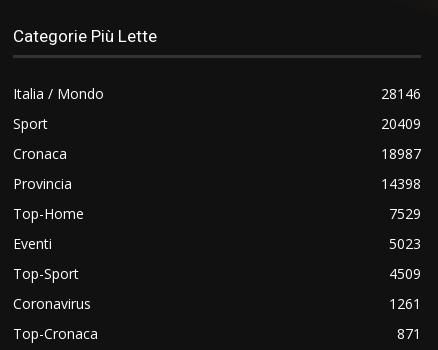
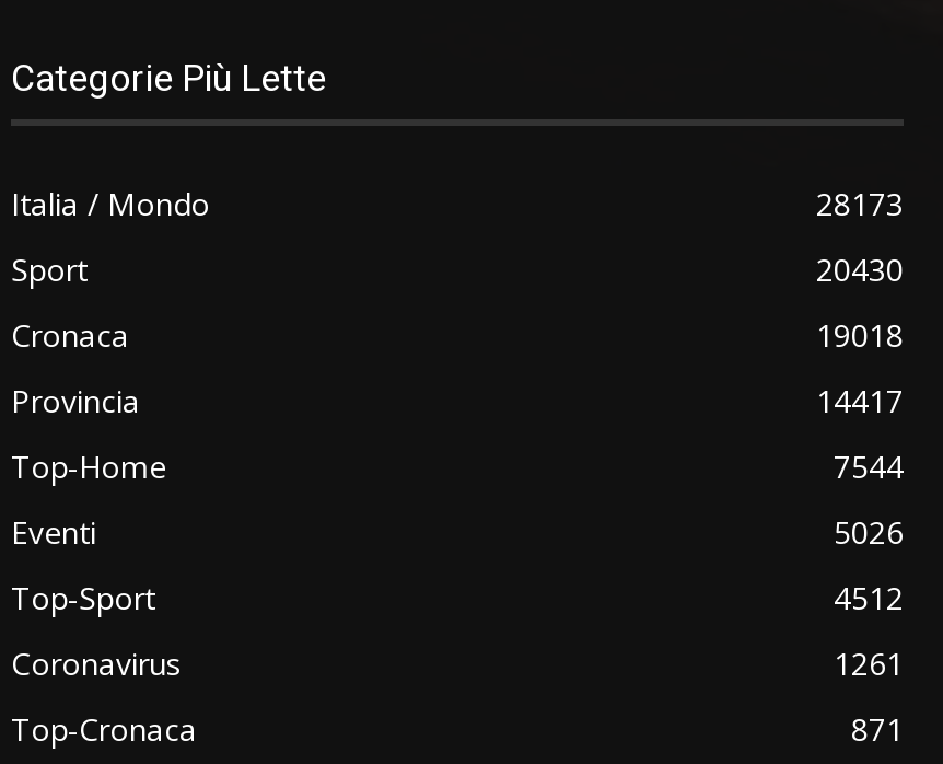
[381,84,421,103] 28146 -> [816,183,904,225] 28173
[381,114,421,133] 20409 -> [816,249,904,290] 20430
[381,144,421,163] 18987 -> [816,315,904,356] 19018
[381,174,421,193] 14398 -> [816,380,904,422] 14417
[389,204,421,223] 7529 -> [834,446,904,488] 7544
[389,234,421,253] 5023 -> [834,512,904,553] 5026
[389,264,421,283] 4509 -> [834,577,904,619] 4512

